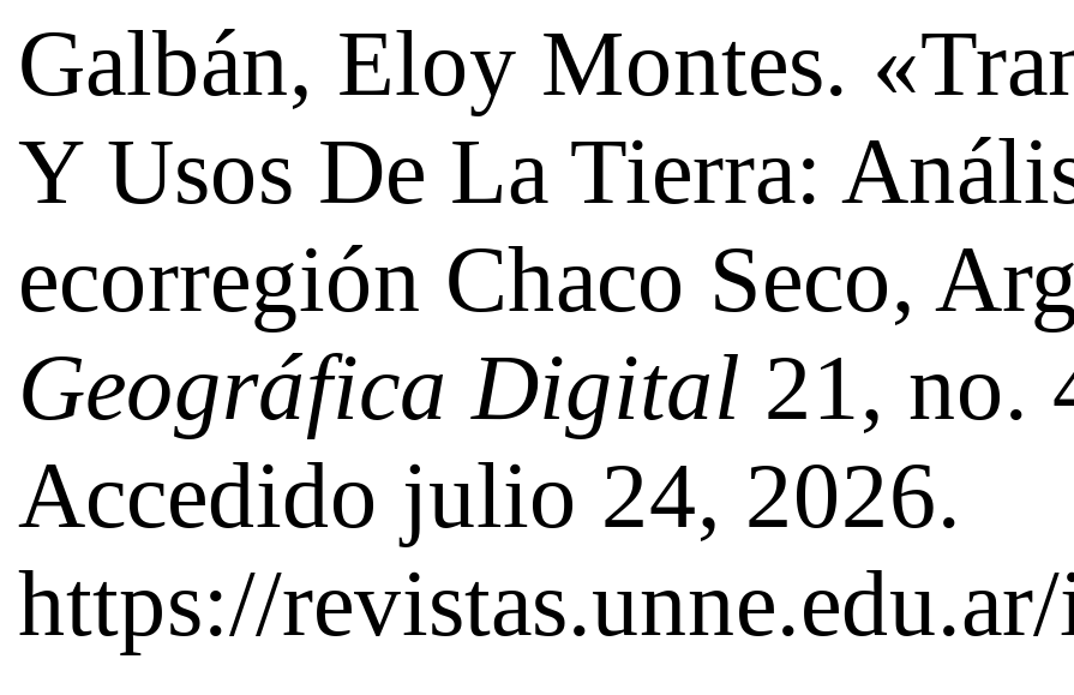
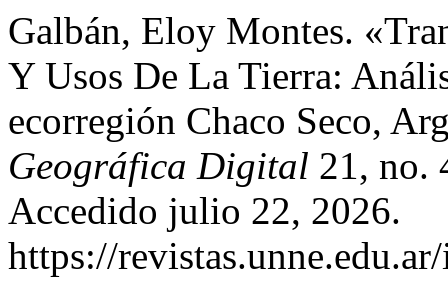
[18,443,961,546] Accedido julio 24, 2026. -> [8,189,401,232] Accedido julio 22, 2026.

